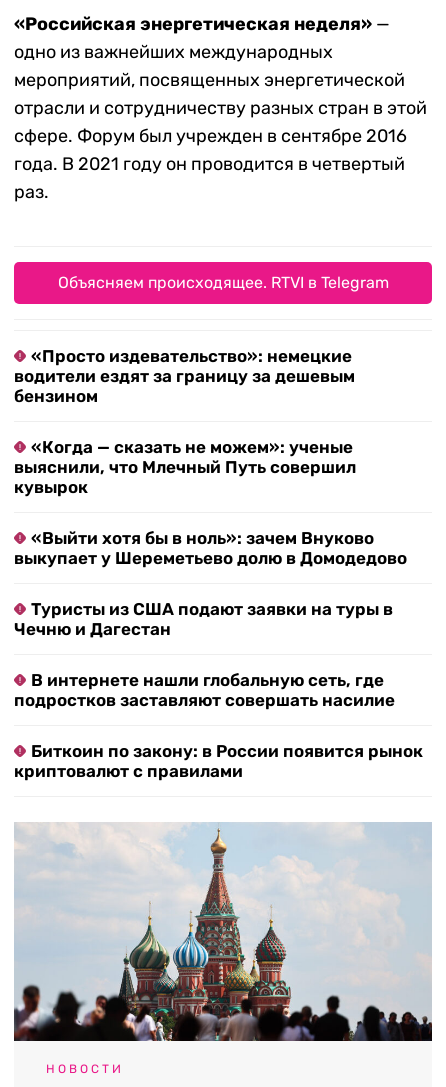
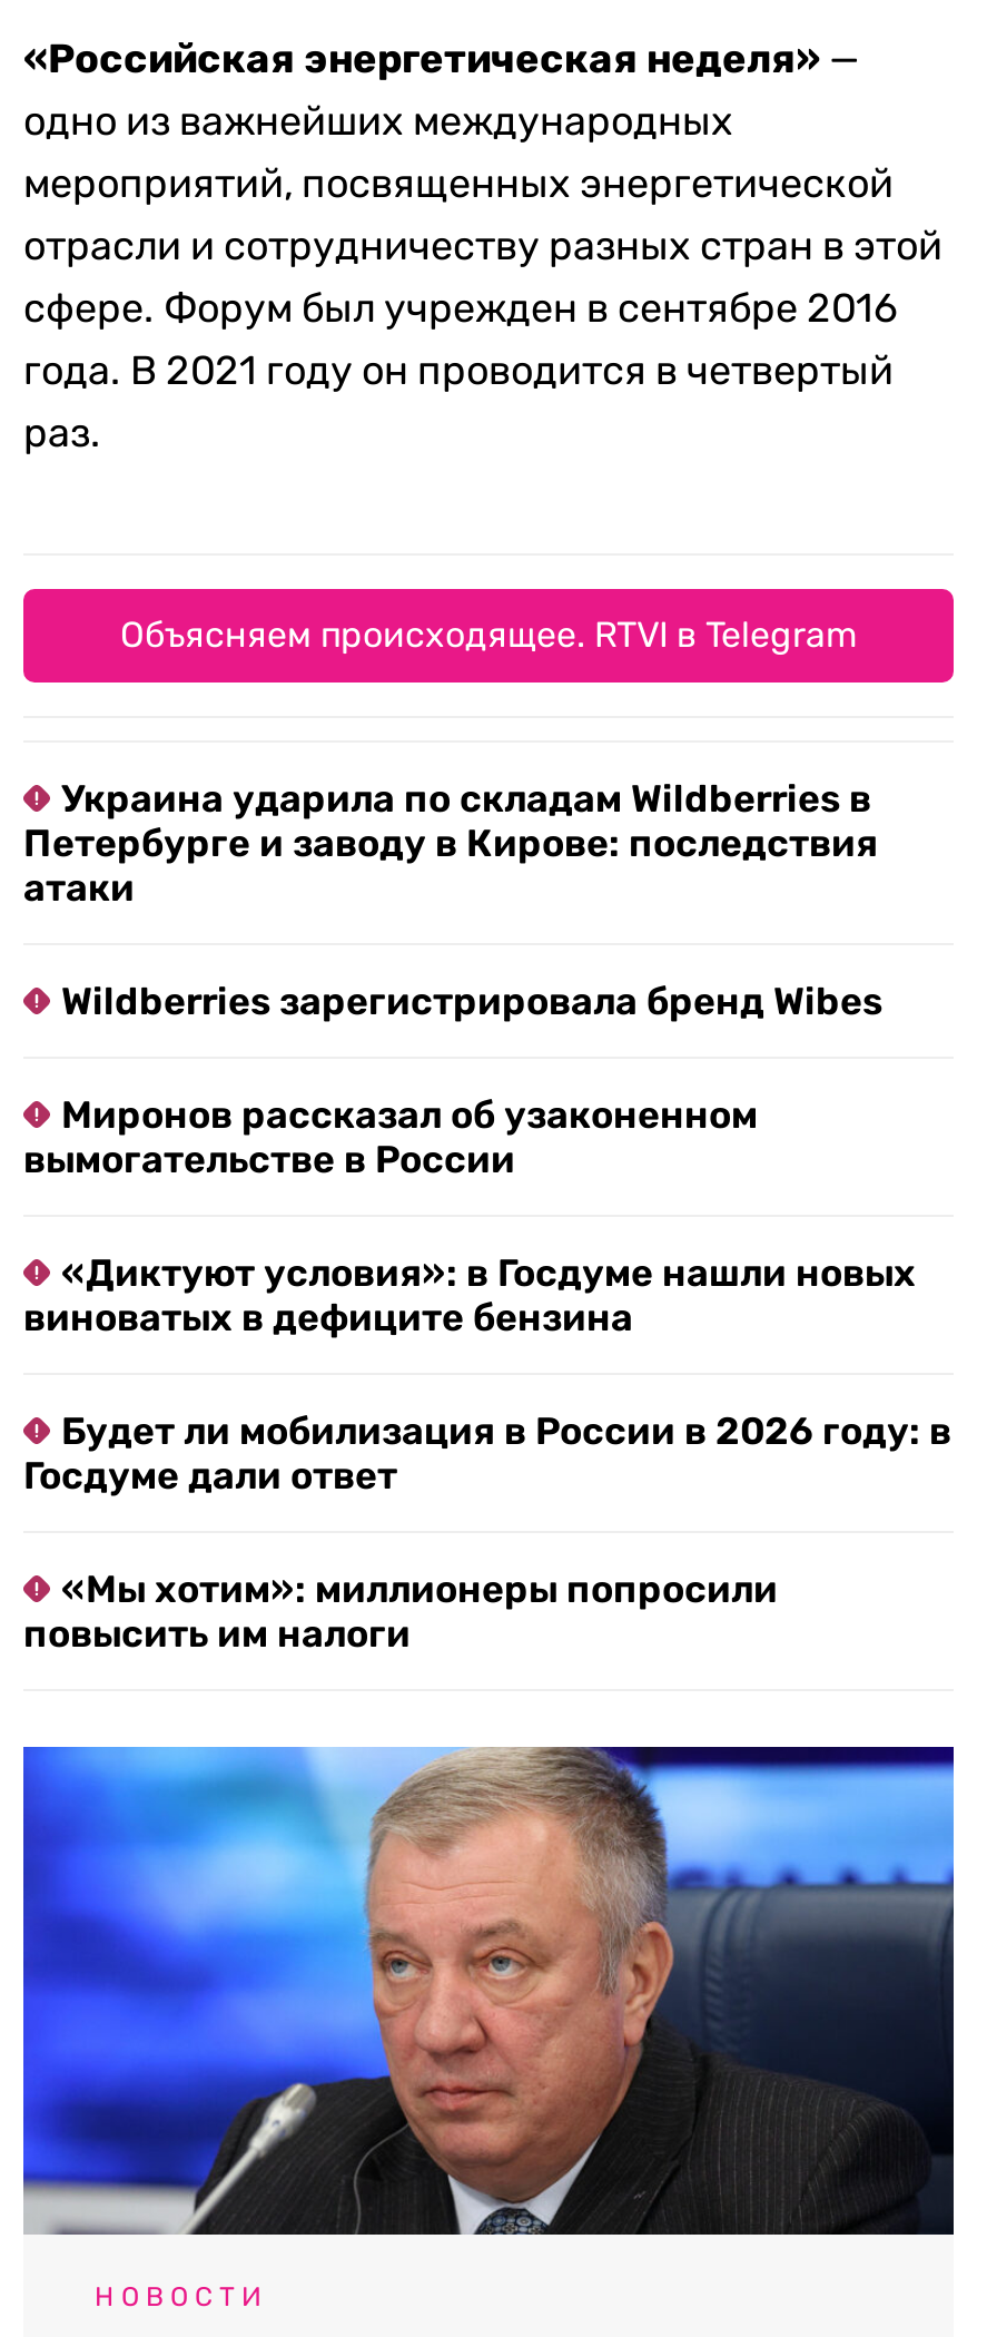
[14,346,355,406] «Просто издевательство»: немецкие | водители ездят за границу за дешевым | бензином -> [23,776,878,910] Украина ударила по складам Wildberries в | Петербурге и заводу в Кирове: последствия | атаки
[14,437,356,497] «Когда — сказать не можем»: ученые | выяснили, что Млечный Путь совершил | кувырок -> [61,979,882,1023] Wildberries зарегистрировала бренд Wibes
[14,528,407,568] «Выйти хотя бы в ноль»: зачем Внуково | выкупает у Шереметьево долю в Домодедово -> [23,1092,758,1182] Миронов рассказал об узаконенном | вымогательстве в России
[14,599,393,639] Туристы из США подают заявки на туры в | Чечню и Дагестан -> [23,1251,916,1340] «Диктуют условия»: в Госдуме нашли новых | виноватых в дефиците бензина
[14,670,395,710] В интернете нашли глобальную сеть, где | подростков заставляют совершать насилие -> [23,1409,951,1498] Будет ли мобилизация в России в 2026 году: в | Госдуме дали ответ
[14,741,423,781] Биткоин по закону: в России появится рынок | криптовалют с правилами -> [23,1567,778,1656] «Мы хотим»: миллионеры попросили | повысить им налоги
[13,822,432,1042] [image] -> [21,1745,956,2237] [image]

